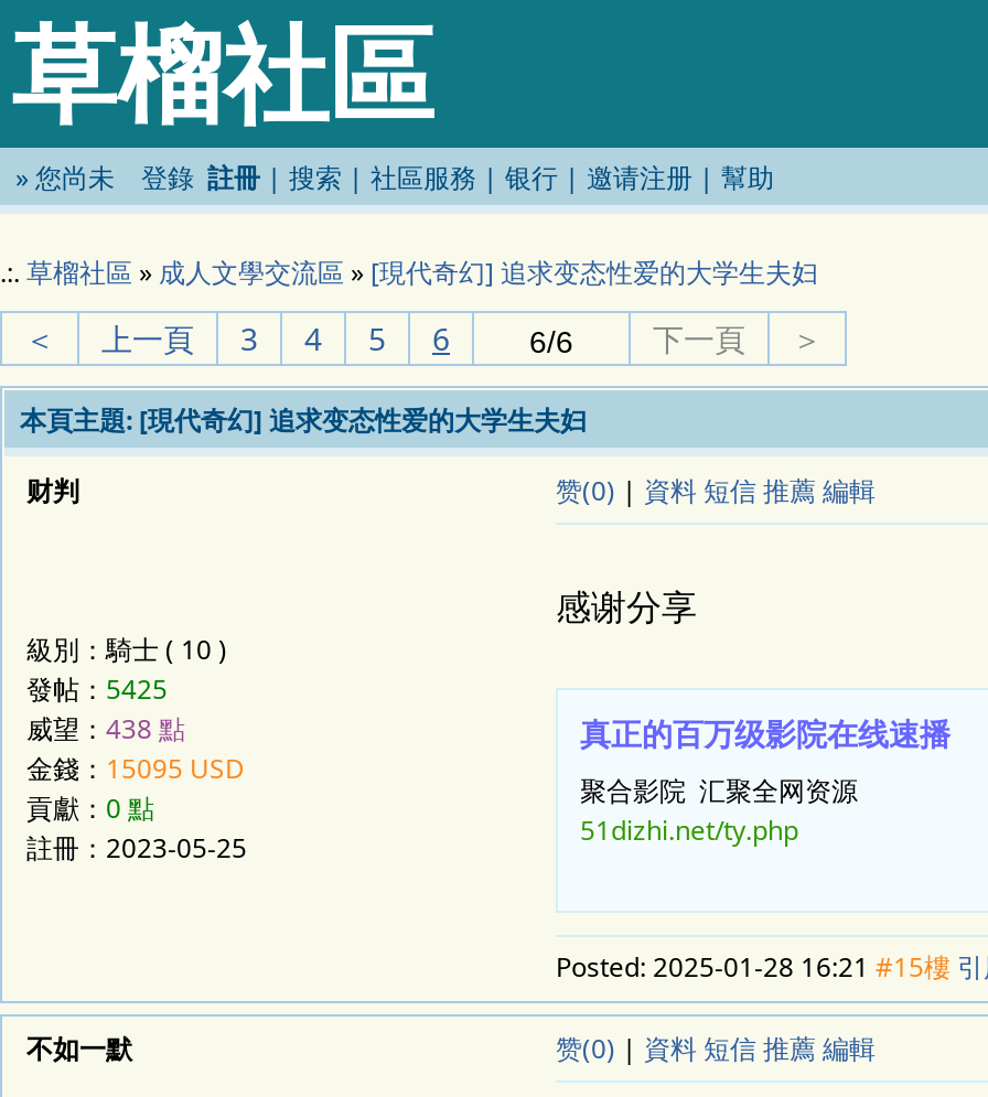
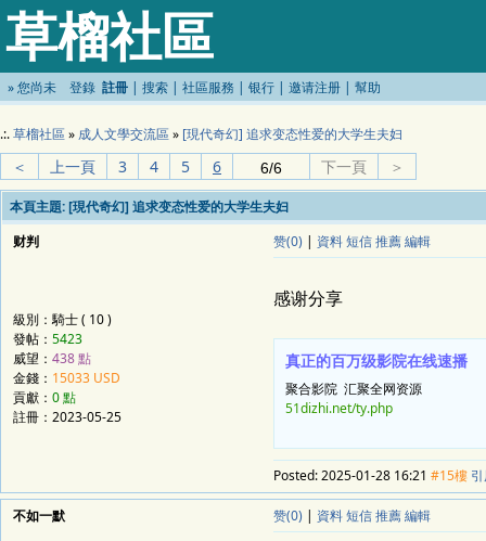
[26,670,168,708] 發帖：5425 -> [13,330,82,348] 發帖：5423
[26,750,245,787] 金錢：15095 USD -> [13,369,120,387] 金錢：15033 USD

